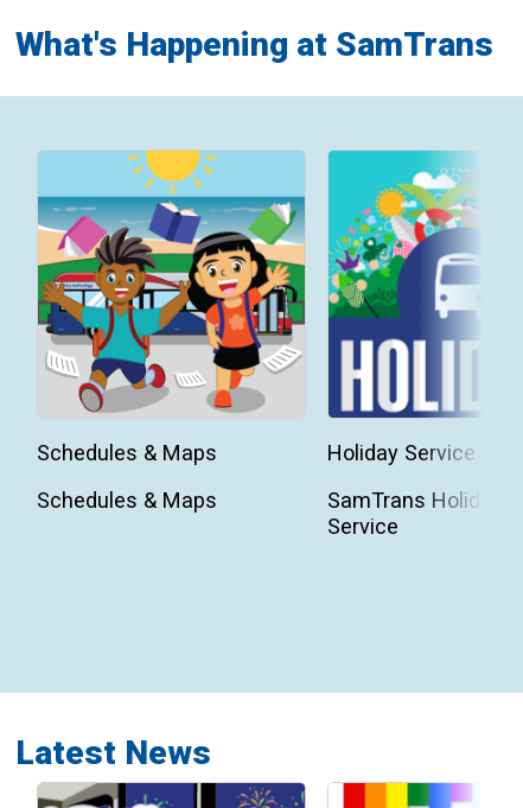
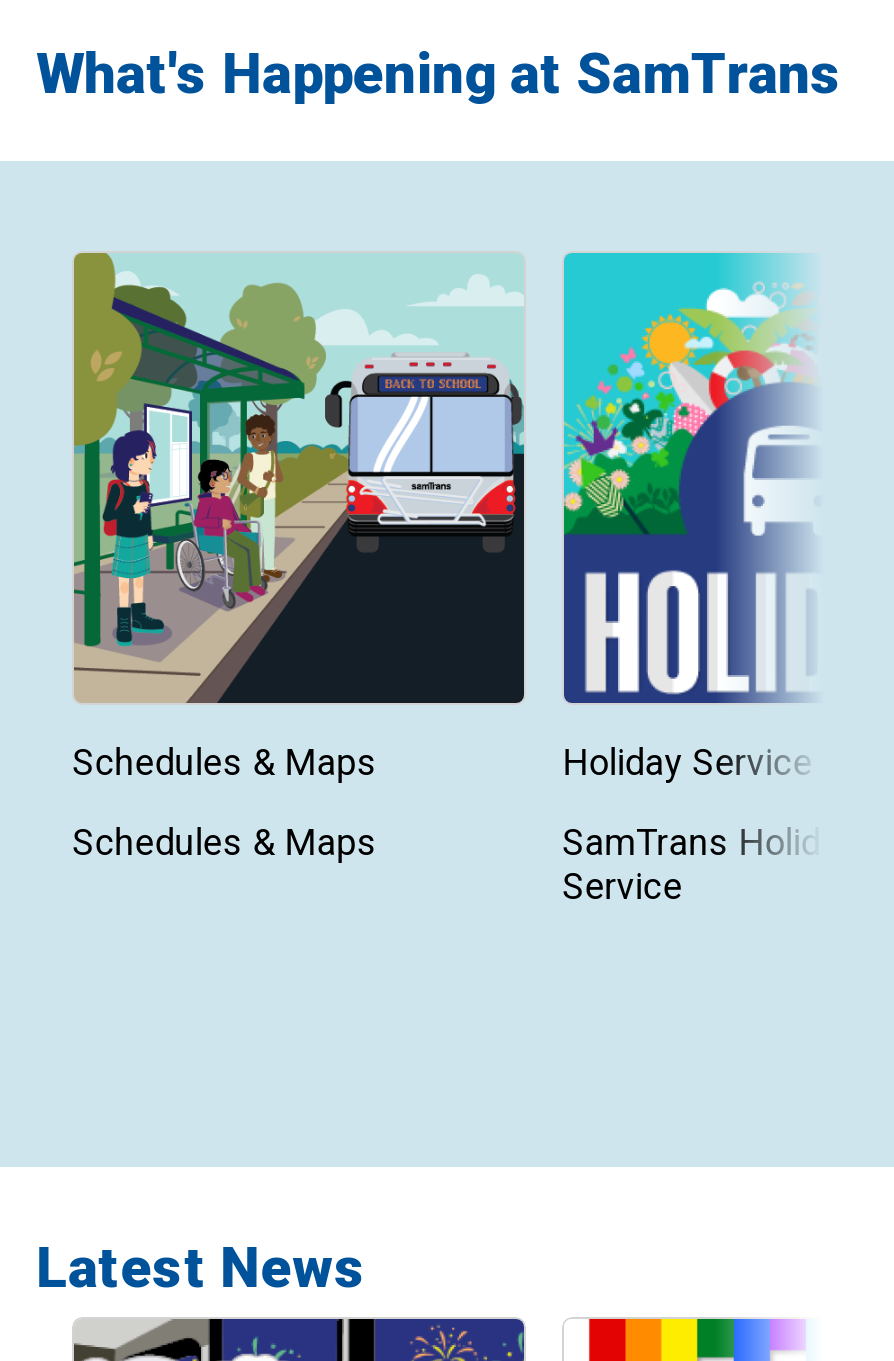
[37,149,306,418] [image] -> [72,251,526,705] [image]

